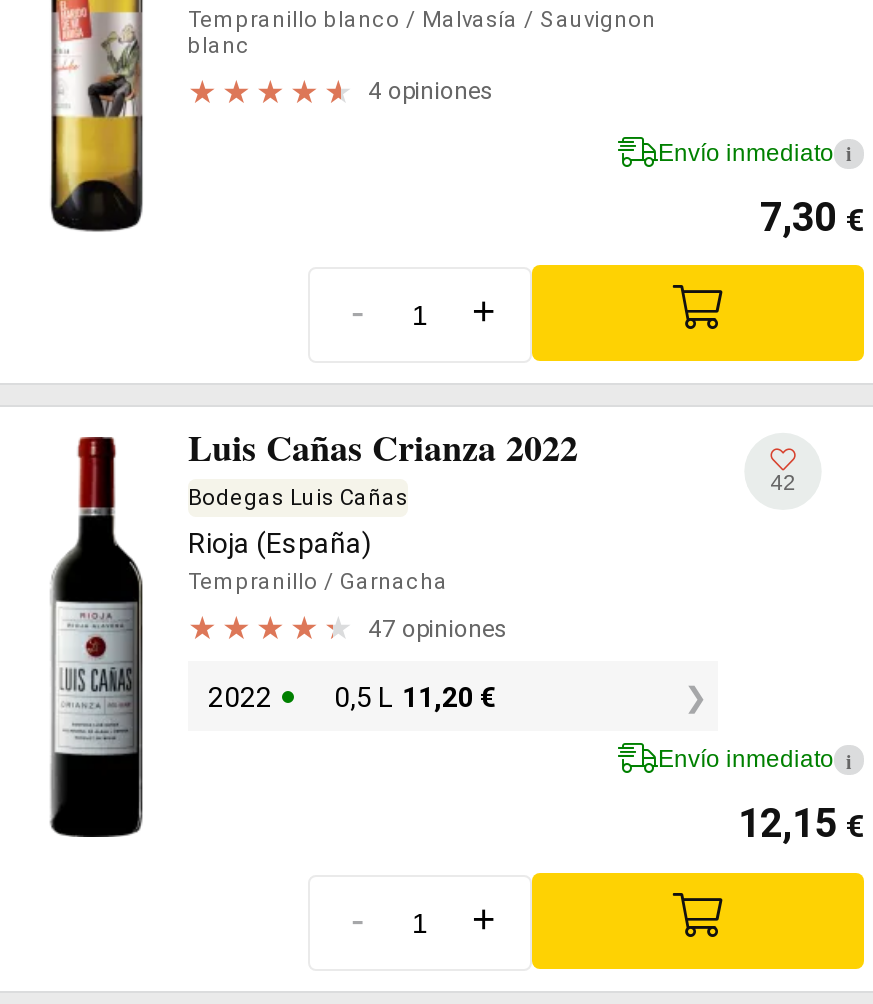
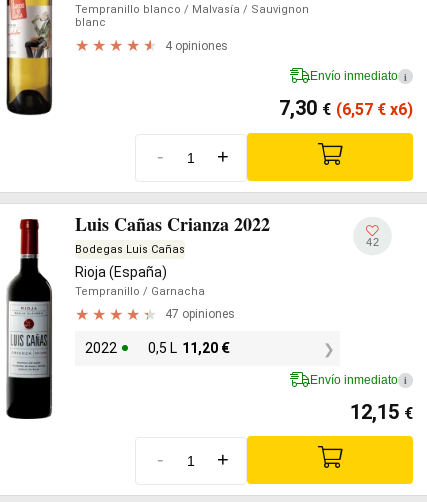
[760,192,864,240] 7,30 € -> [279,96,413,120] 7,30 € (6,57 €x6)

